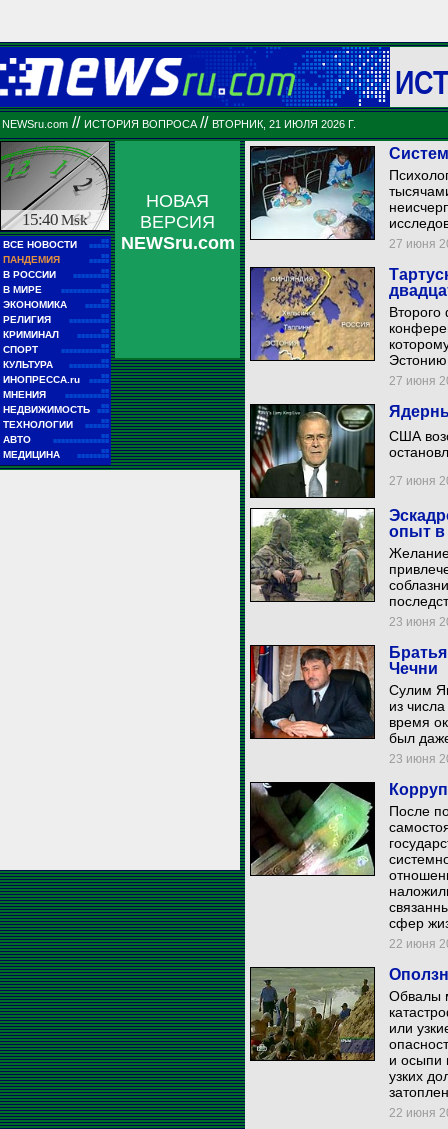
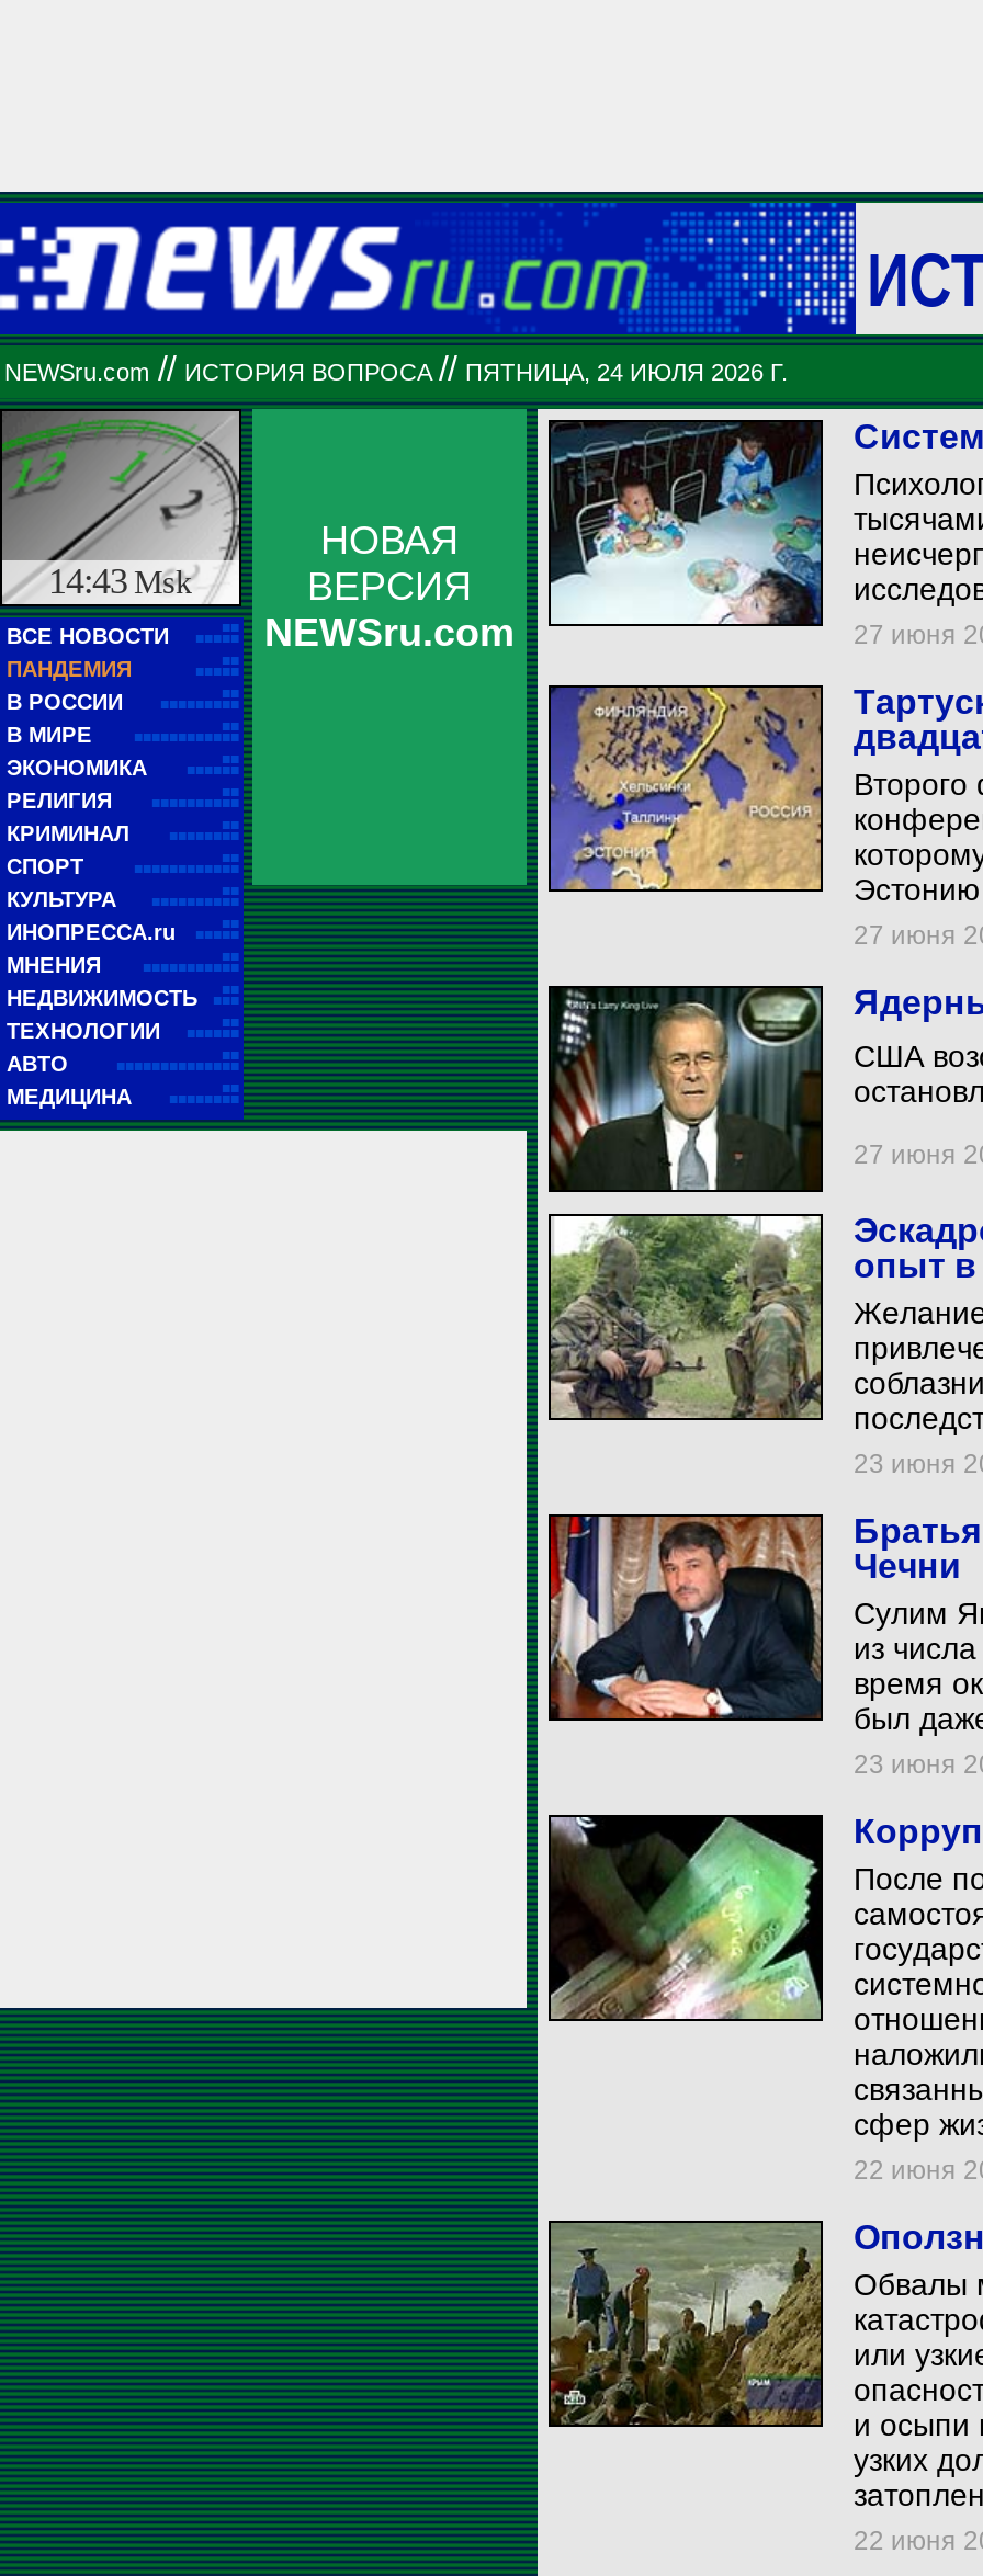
[2,114,356,131] NEWSru.com // ИСТОРИЯ ВОПРОСА // ВТОРНИК, 21 ИЮЛЯ 2026 Г. -> [4,350,788,387] NEWSru.com // ИСТОРИЯ ВОПРОСА // ПЯТНИЦА, 24 ИЮЛЯ 2026 Г.
[22,210,88,229] 15:40 Msk -> [48,560,193,602] 14:43 Msk

